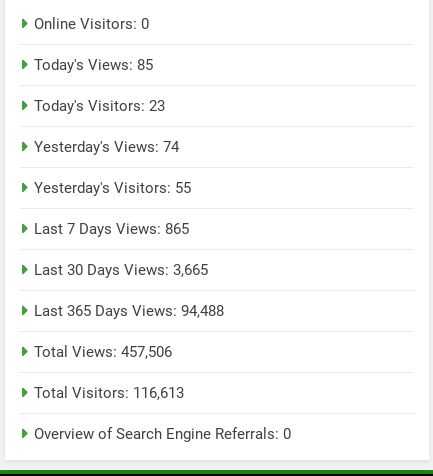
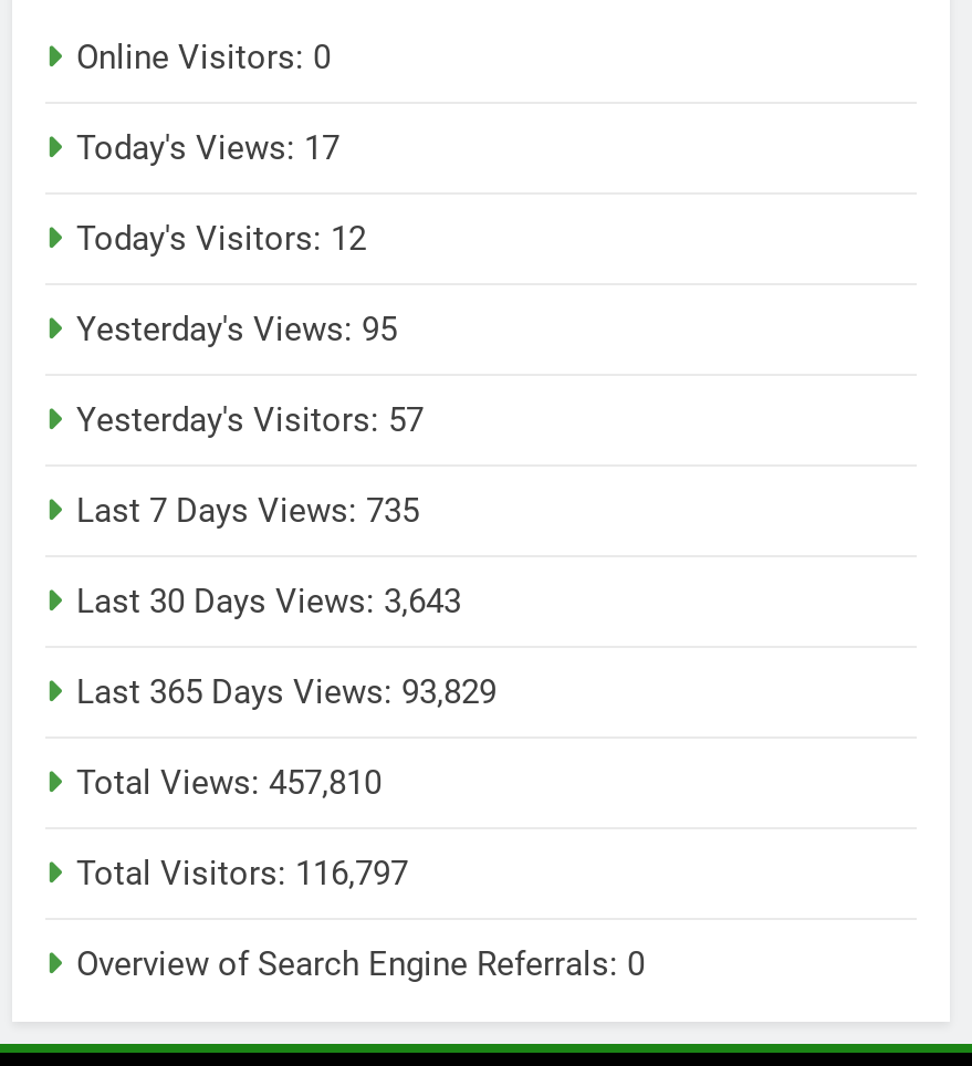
[34,56,153,74] Today's Views: 85 -> [76,128,339,168] Today's Views: 17
[34,97,165,115] Today's Visitors: 23 -> [76,219,366,259] Today's Visitors: 12
[34,138,179,156] Yesterday's Views: 74 -> [76,309,397,349] Yesterday's Views: 95
[34,179,191,197] Yesterday's Visitors: 55 -> [76,400,424,440] Yesterday's Visitors: 57
[34,220,189,238] Last 7 Days Views: 865 -> [76,491,419,531] Last 7 Days Views: 735
[34,261,208,279] Last 30 Days Views: 3,665 -> [76,581,461,621] Last 30 Days Views: 3,643
[34,302,224,320] Last 365 Days Views: 94,488 -> [76,672,497,712] Last 365 Days Views: 93,829
[34,343,172,361] Total Views: 457,506 -> [76,763,382,803] Total Views: 457,810
[34,384,184,402] Total Visitors: 116,613 -> [76,853,408,893] Total Visitors: 116,797

